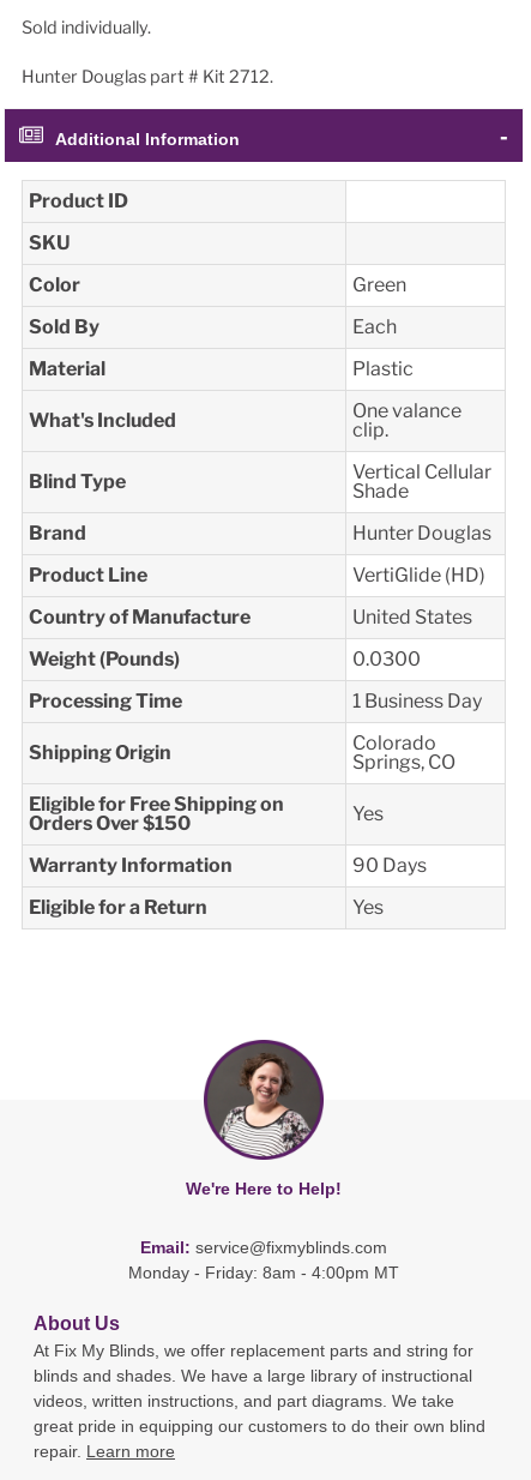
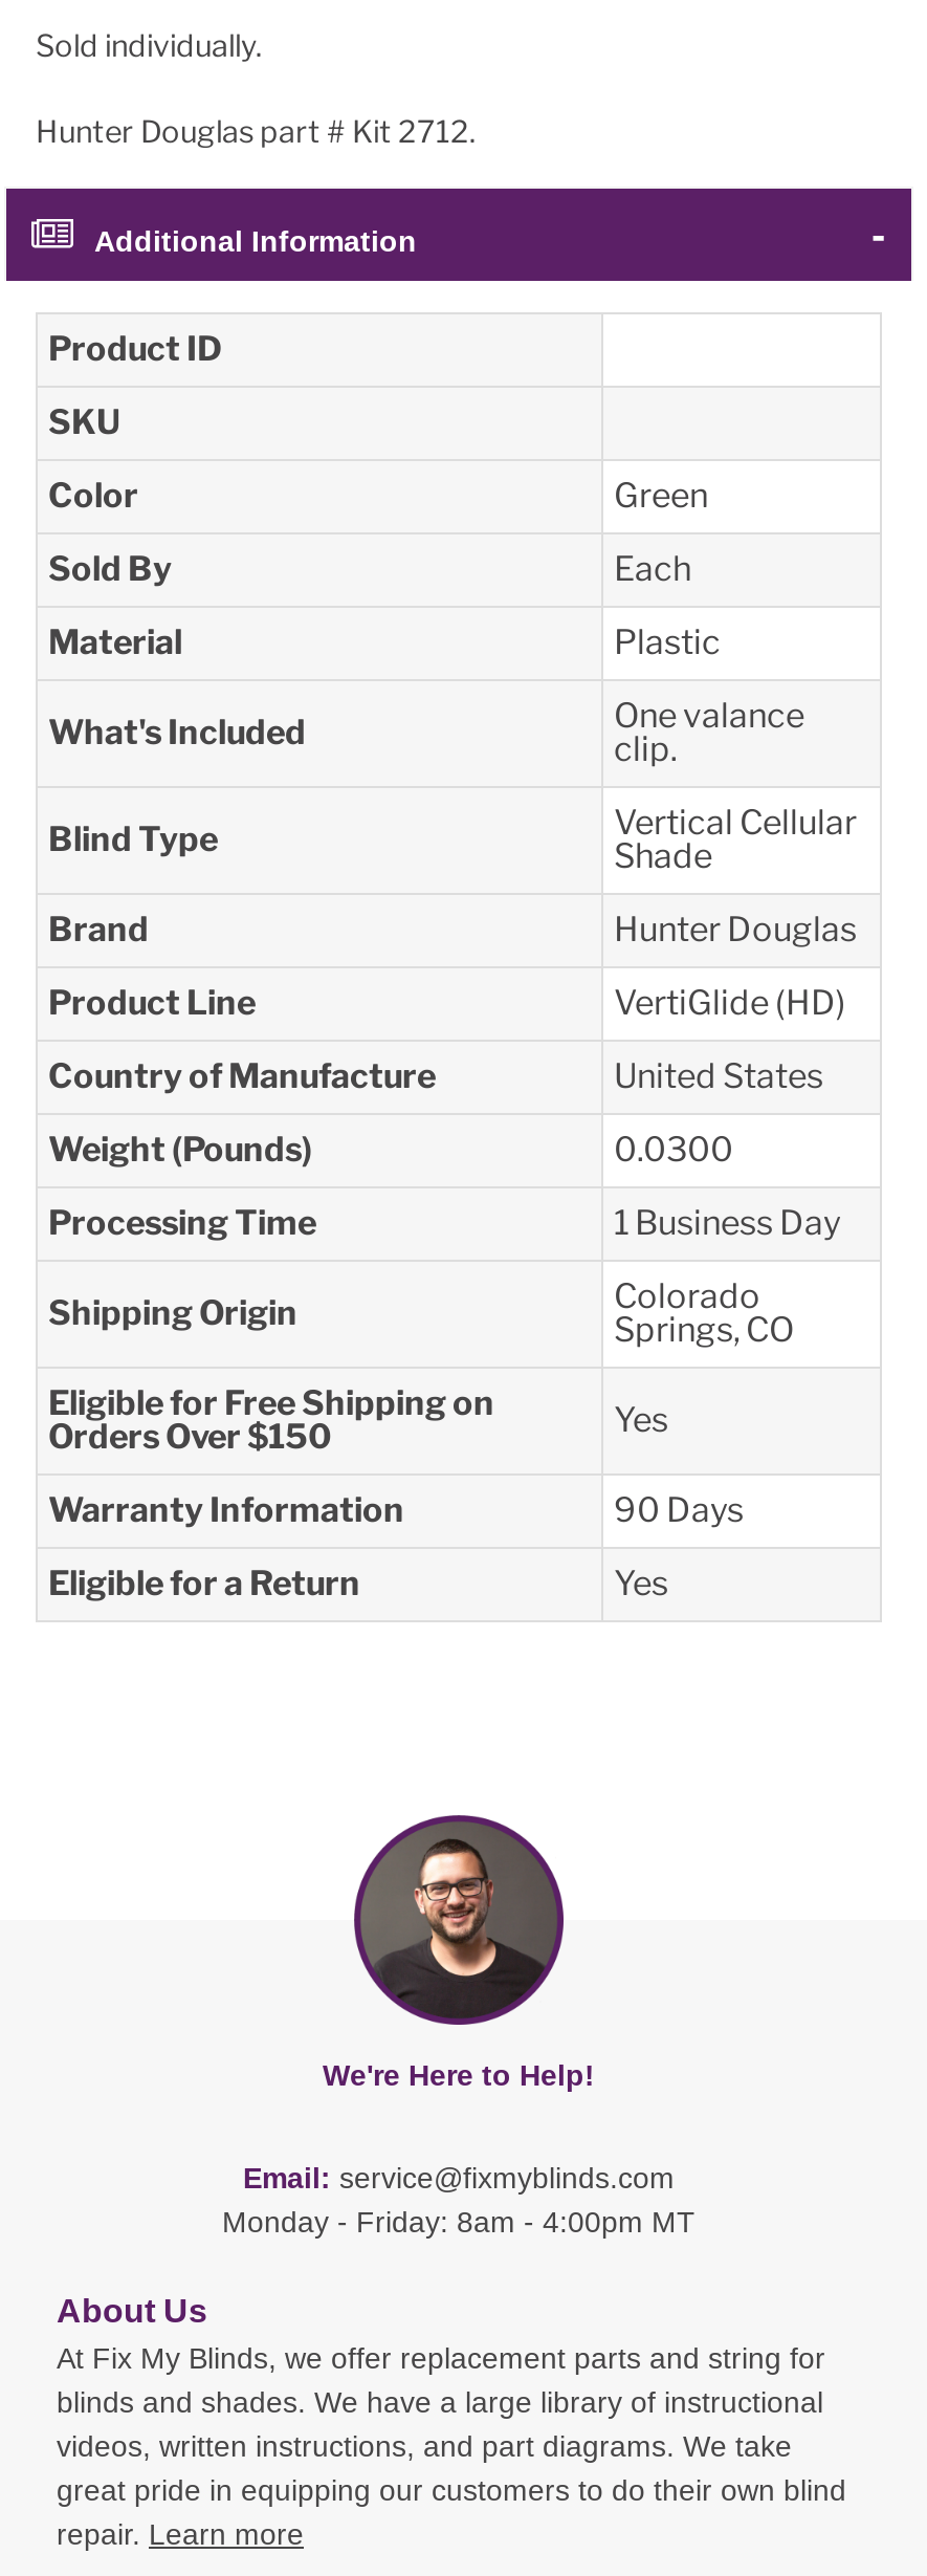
[211,1054,312,1157] [image] -> [365,1840,543,2021] [image]

